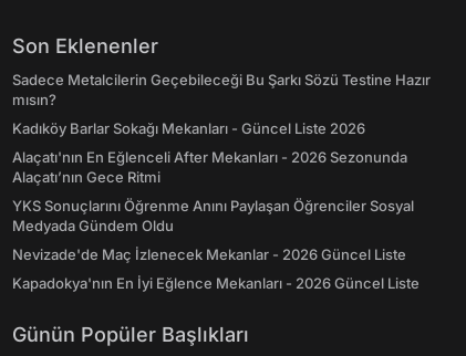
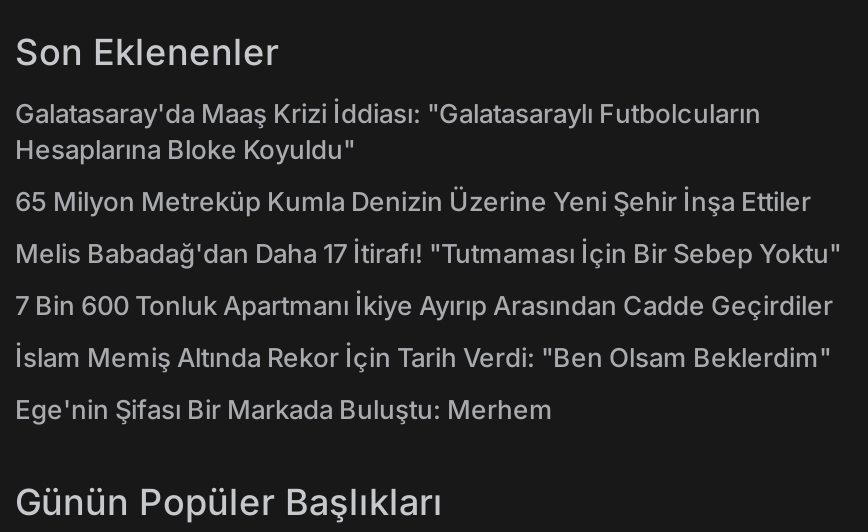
[12,71,431,108] Sadece Metalcilerin Geçebileceği Bu Şarkı Sözü Testine Hazır | mısın? -> [15,97,761,165] Galatasaray'da Maaş Krizi İddiası: "Galatasaraylı Futbolcuların | Hesaplarına Bloke Koyuldu"
[12,119,365,137] Kadıköy Barlar Sokağı Mekanları - Güncel Liste 2026 -> [15,185,811,217] 65 Milyon Metreküp Kumla Denizin Üzerine Yeni Şehir İnşa Ettiler
[12,148,407,186] Alaçatı'nın En Eğlenceli After Mekanları - 2026 Sezonunda | Alaçatı’nın Gece Ritmi -> [15,237,841,269] Melis Babadağ'dan Daha 17 İtirafı! "Tutmaması İçin Bir Sebep Yoktu"
[12,197,414,234] YKS Sonuçlarını Öğrenme Anını Paylaşan Öğrenciler Sosyal | Medyada Gündem Oldu -> [15,289,833,321] 7 Bin 600 Tonluk Apartmanı İkiye Ayırıp Arasından Cadde Geçirdiler
[12,245,406,263] Nevizade'de Maç İzlenecek Mekanlar - 2026 Güncel Liste -> [15,341,831,373] İslam Memiş Altında Rekor İçin Tarih Verdi: "Ben Olsam Beklerdim"
[12,274,420,292] Kapadokya'nın En İyi Eğlence Mekanları - 2026 Güncel Liste -> [15,393,553,425] Ege'nin Şifası Bir Markada Buluştu: Merhem

